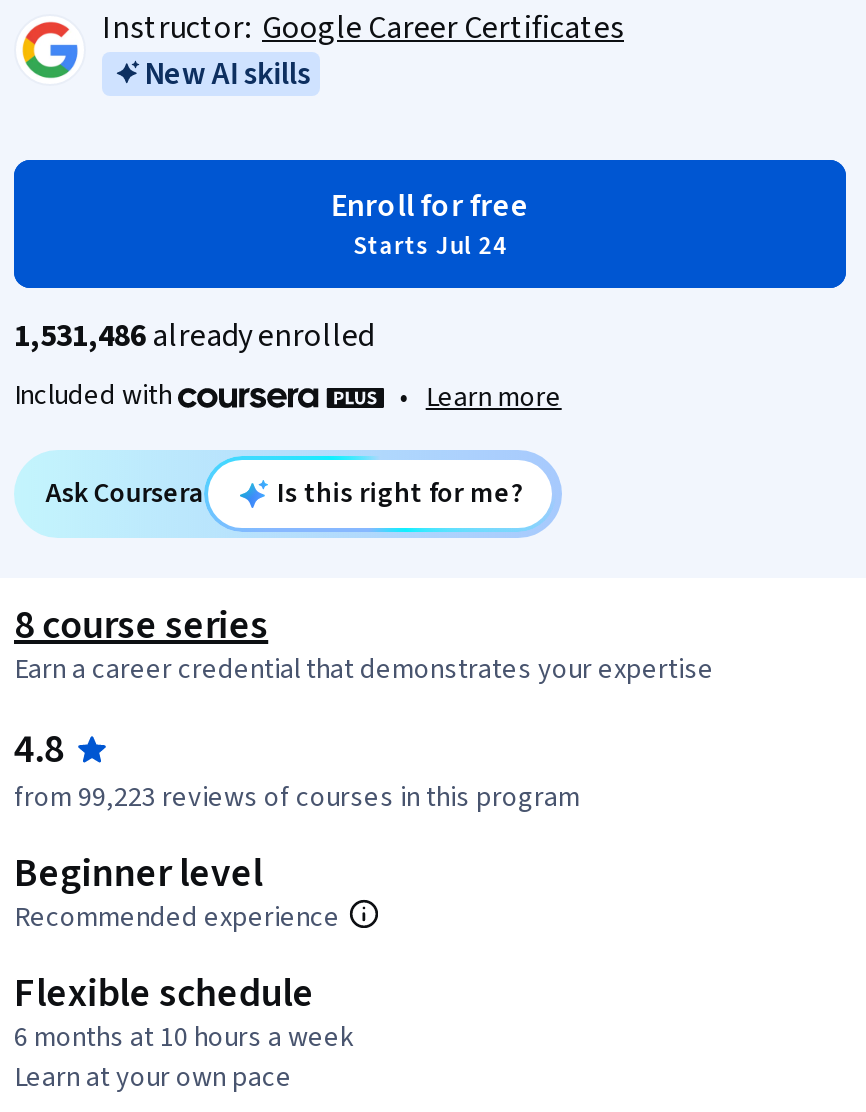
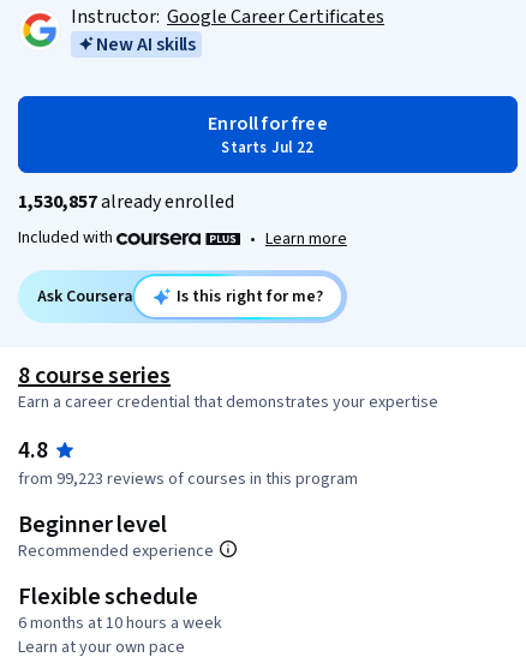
[353,228,507,264] Starts Jul 24 -> [222,137,314,159] Starts Jul 22
[14,314,374,358] 1,531,486 already enrolled -> [18,189,234,215] 1,530,857 already enrolled

